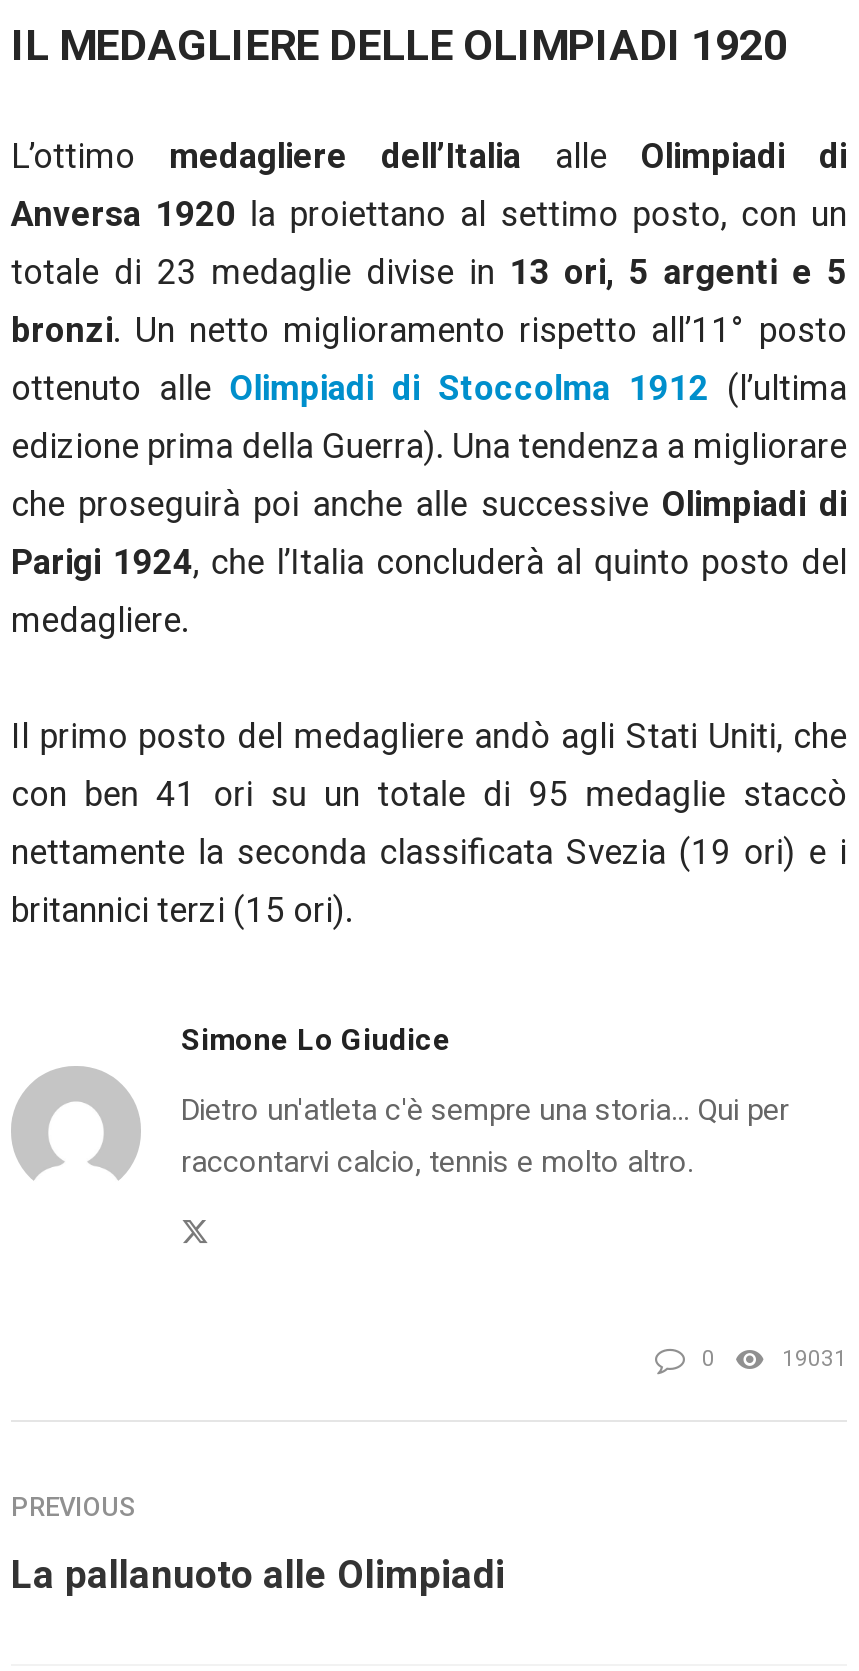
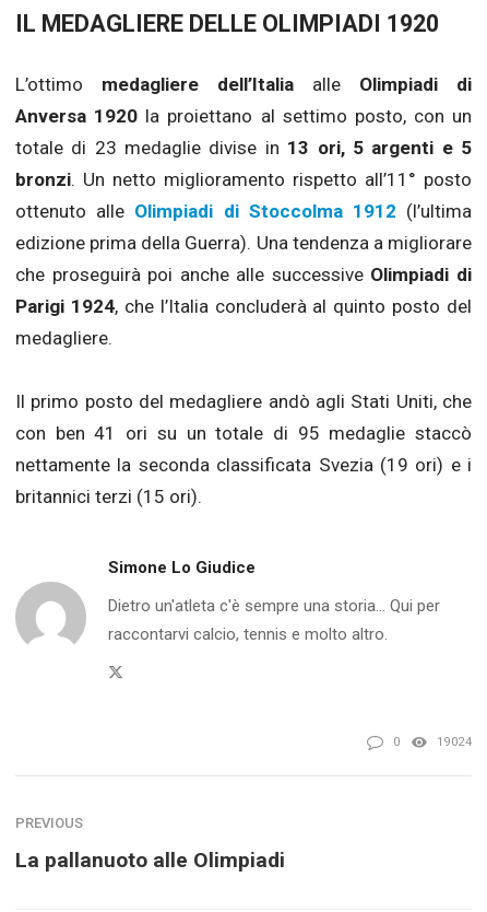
[782,1347,847,1373] 19031 -> [436,735,472,749] 19024

